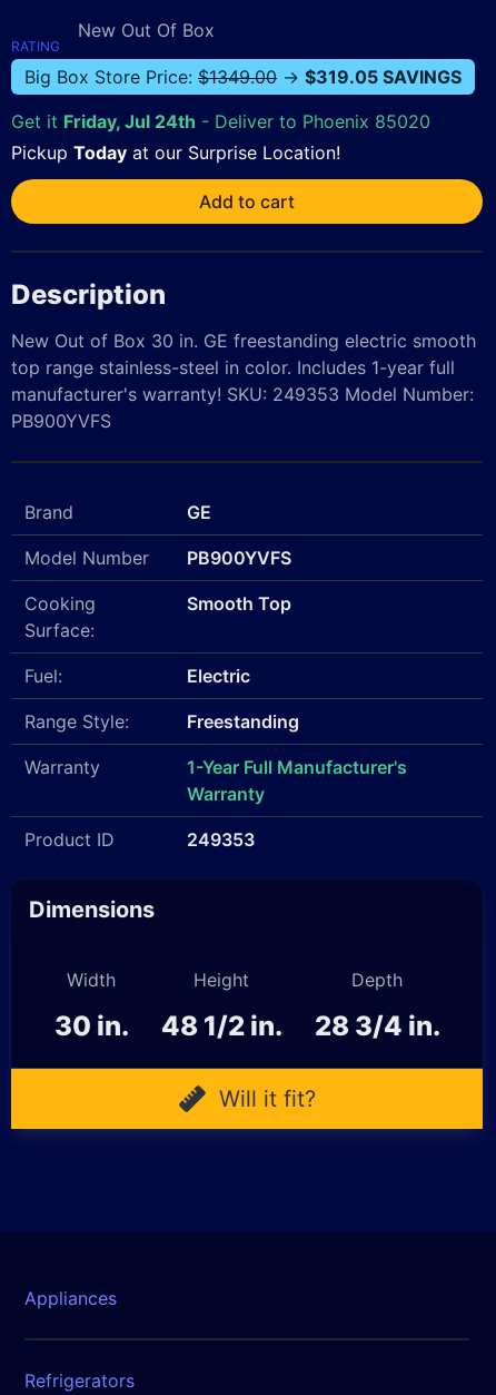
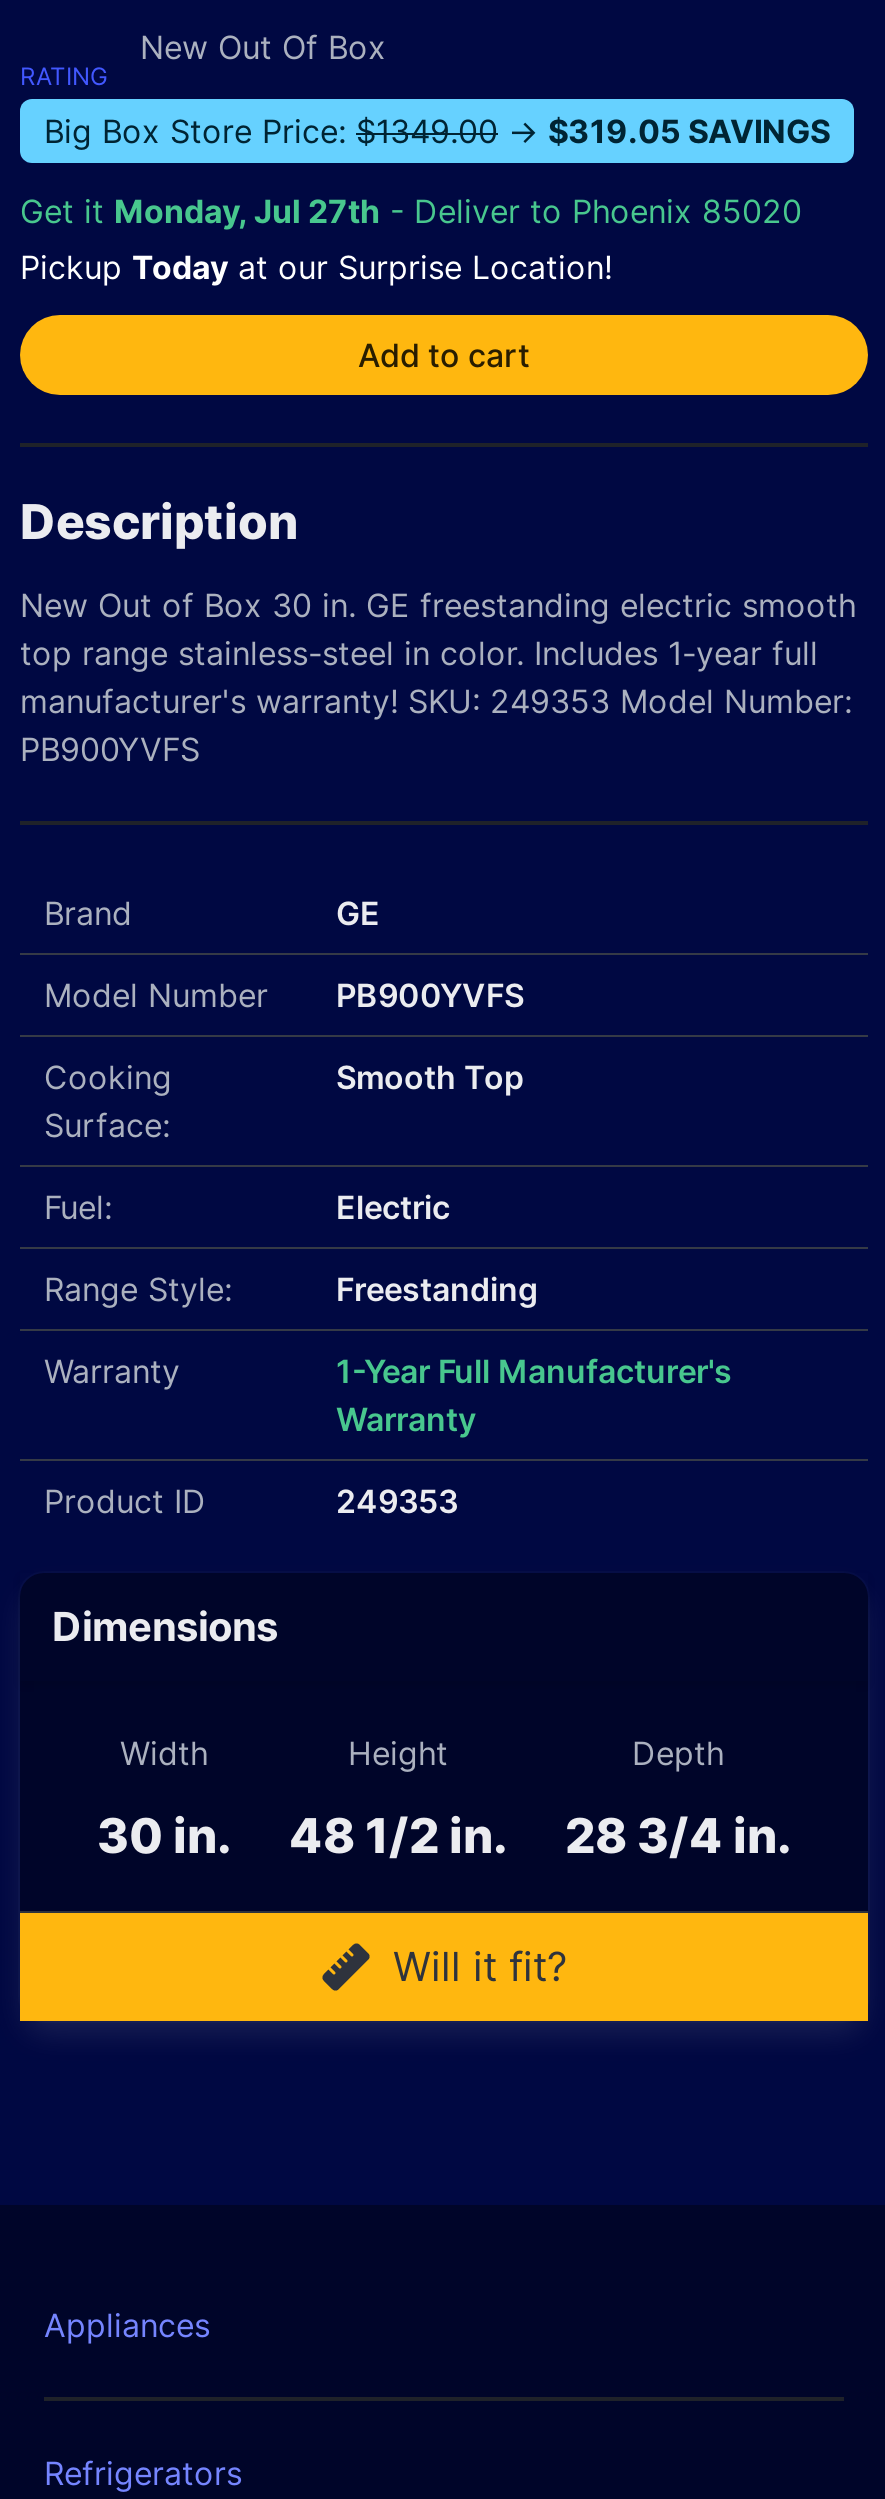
[11,110,430,132] Get it Friday, Jul 24th - Deliver to Phoenix 85020 -> [20,191,802,231] Get it Monday, Jul 27th - Deliver to Phoenix 85020

